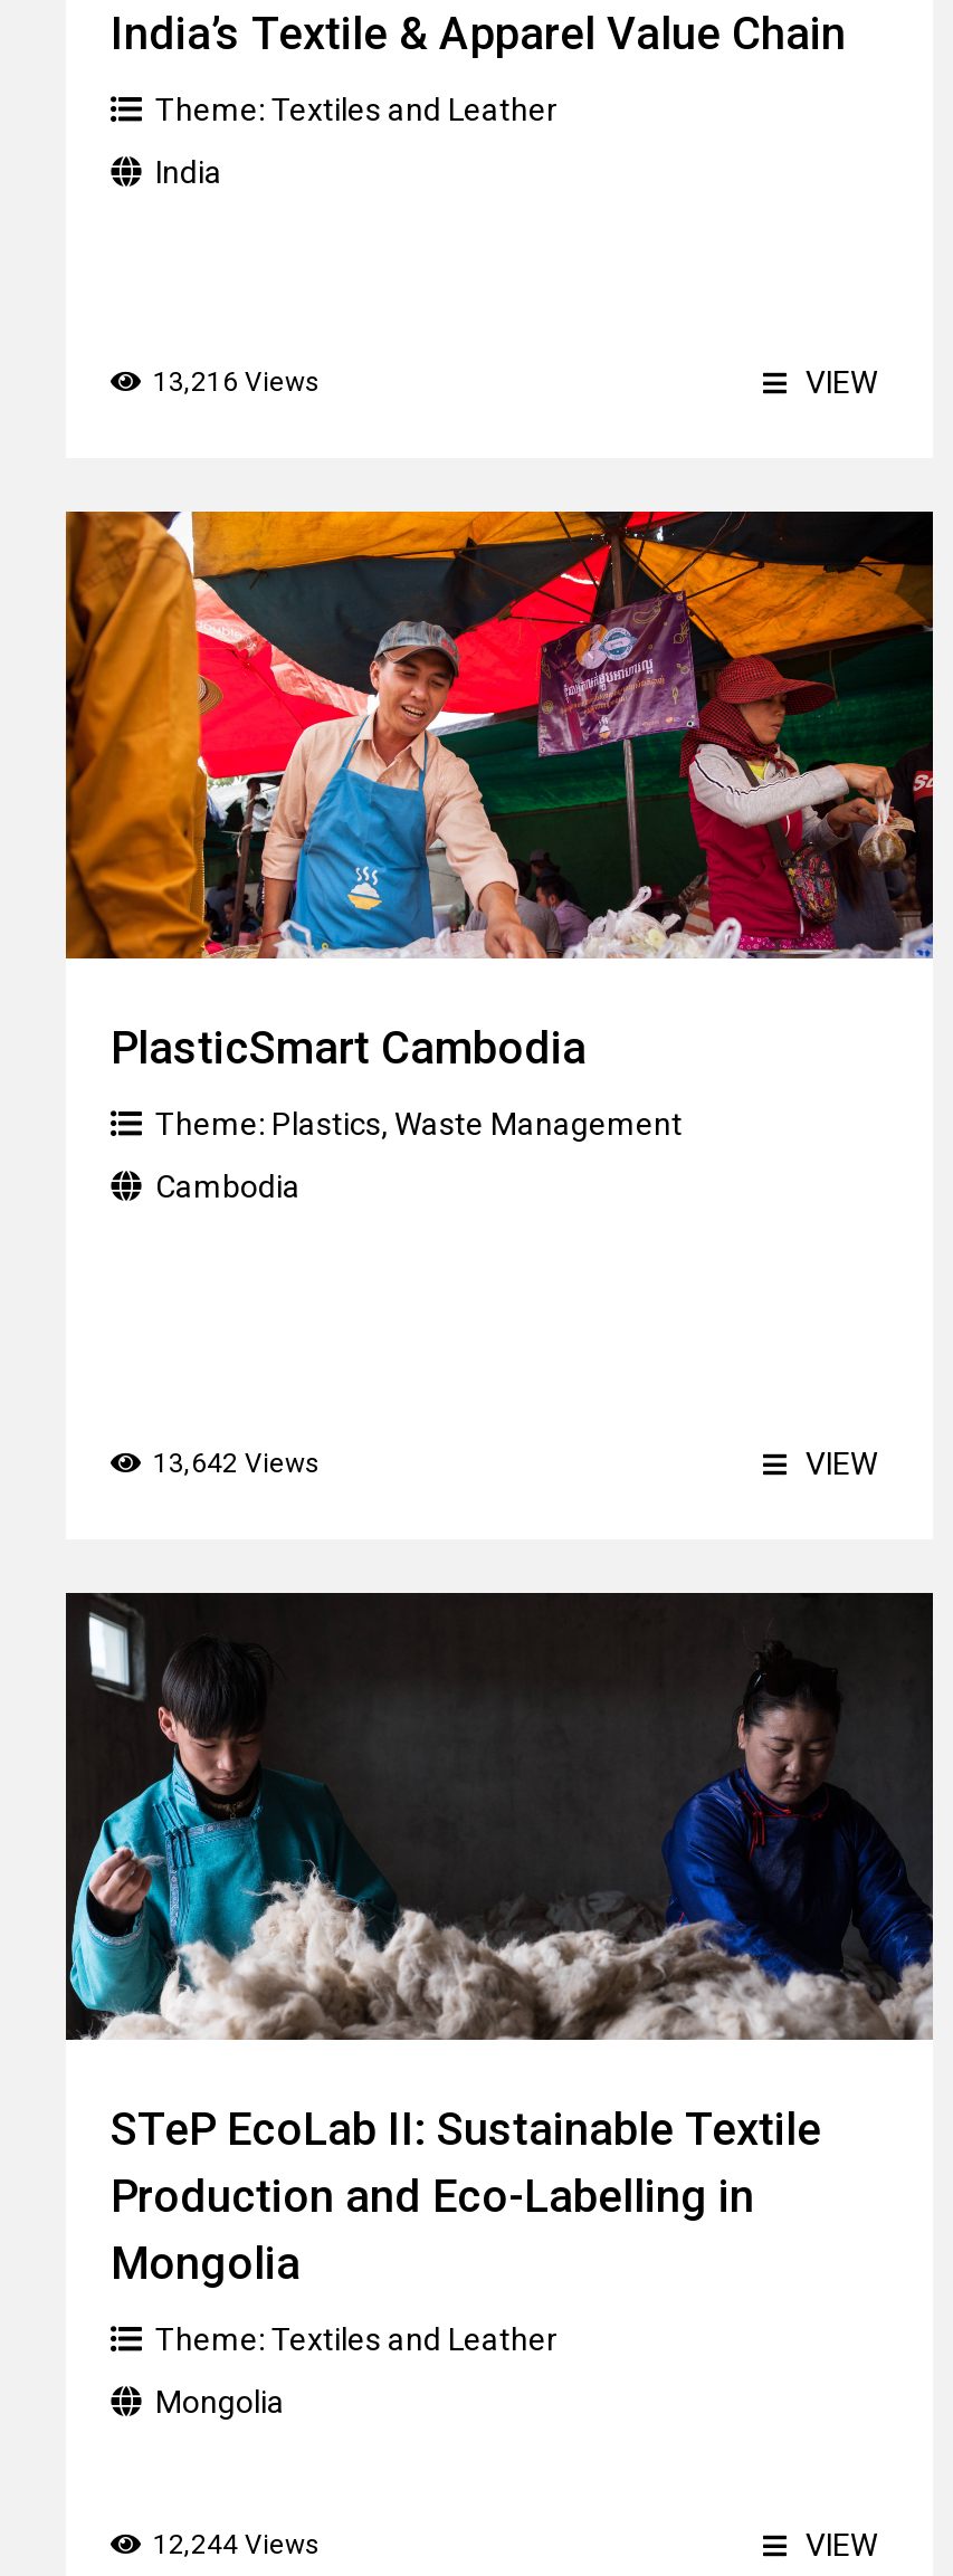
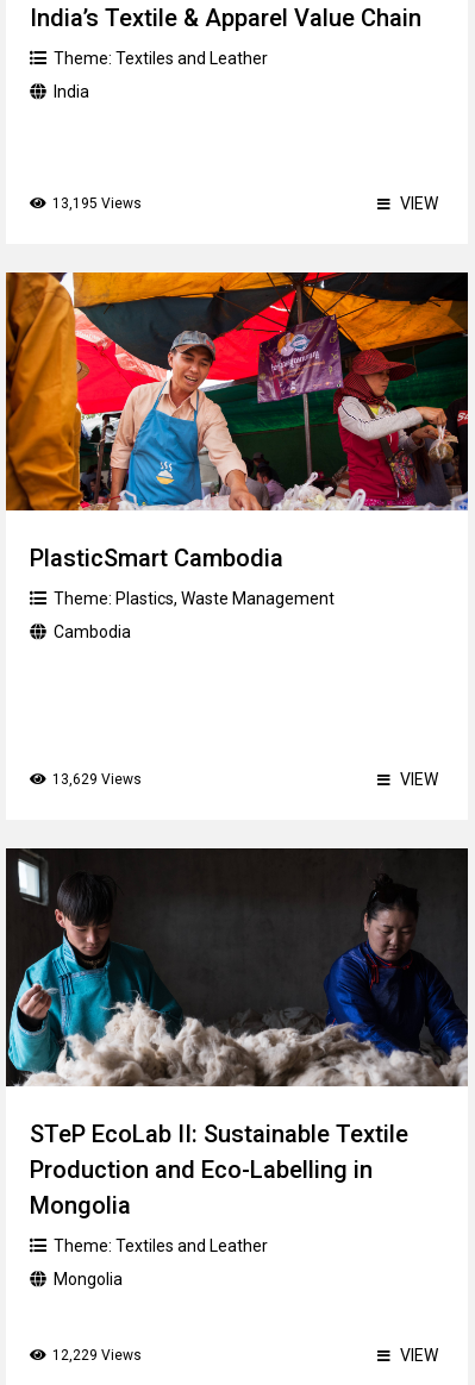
[153,366,321,398] 13,216 Views -> [52,195,142,212] 13,195 Views
[153,1448,321,1479] 13,642 Views -> [52,771,142,788] 13,629 Views
[153,2529,321,2560] 12,244 Views -> [52,1347,142,1364] 12,229 Views

